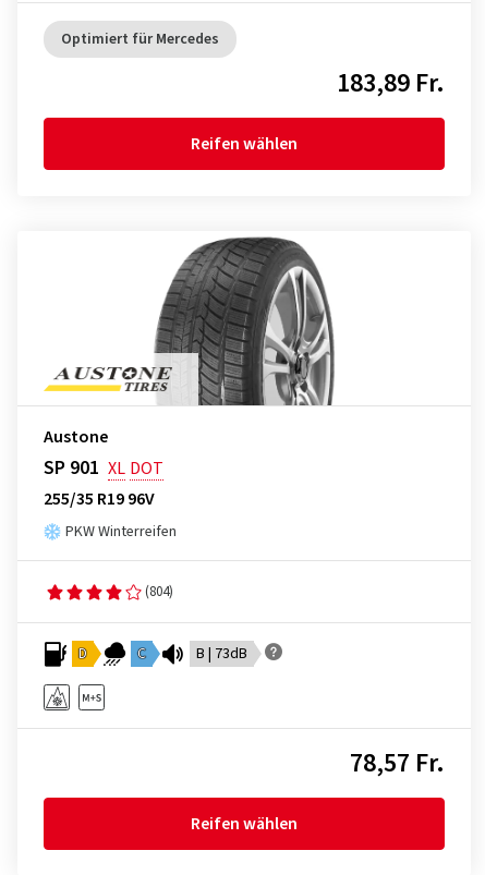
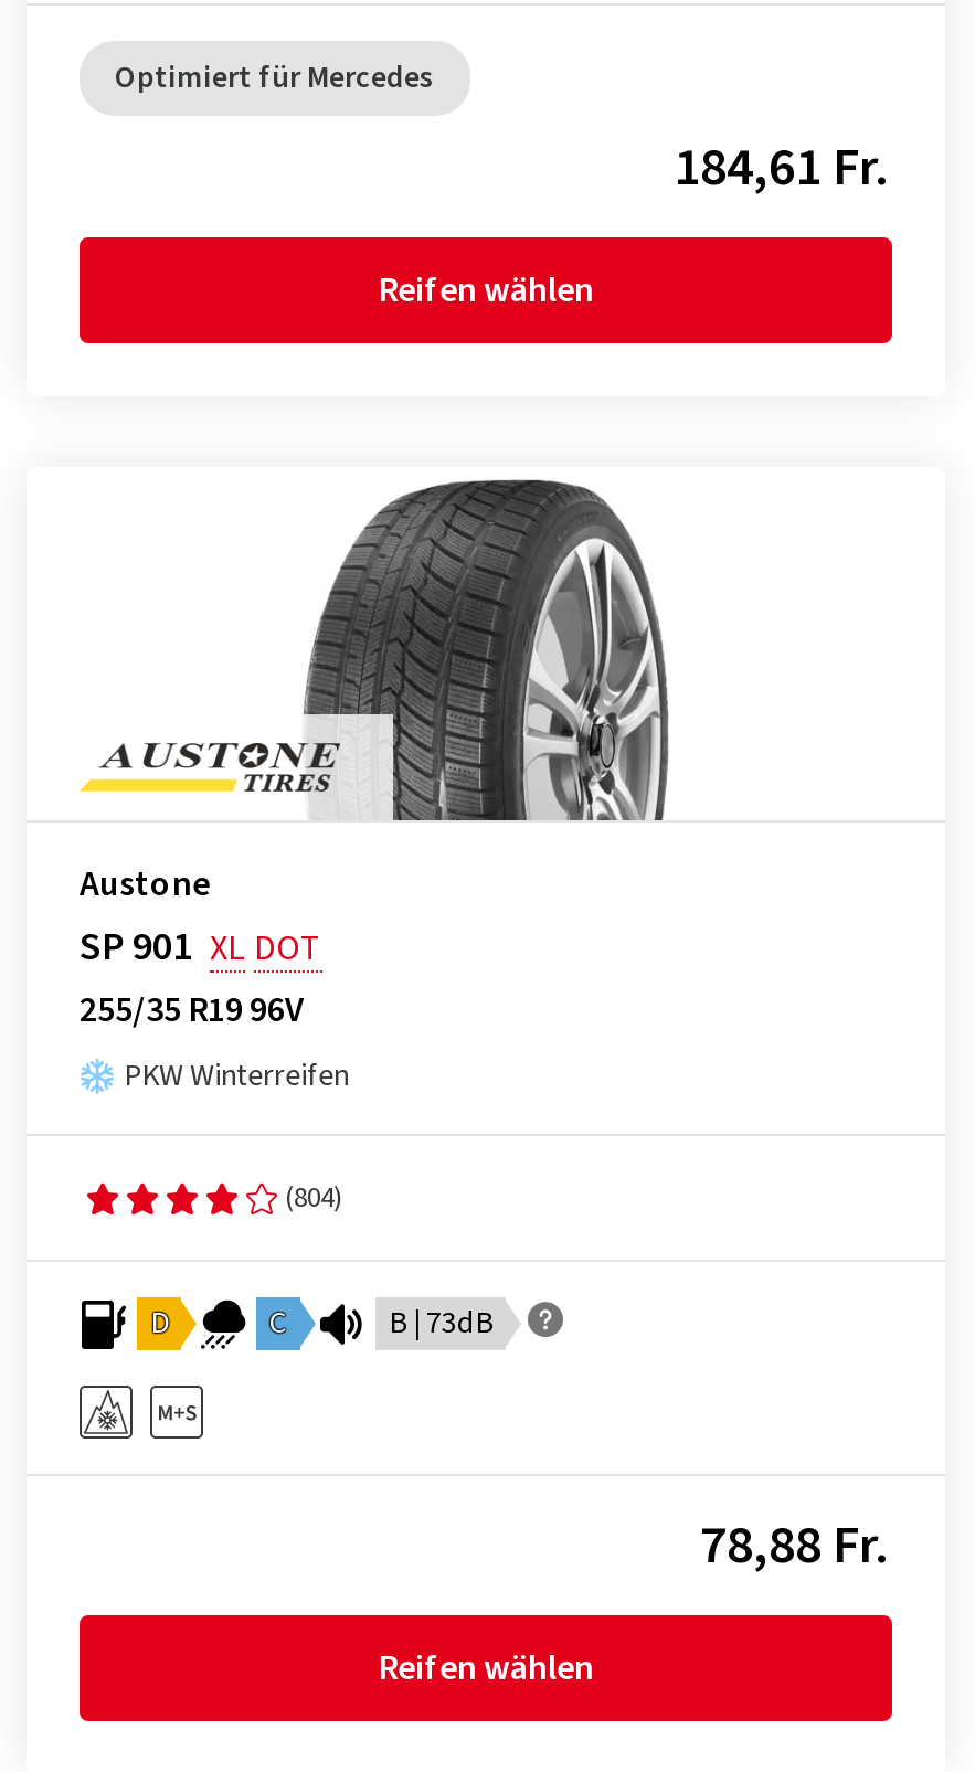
[337,64,445,102] 183,89 Fr. -> [674,129,892,206] 184,61 Fr.
[350,744,445,782] 78,57 Fr. -> [700,1507,892,1584] 78,88 Fr.

